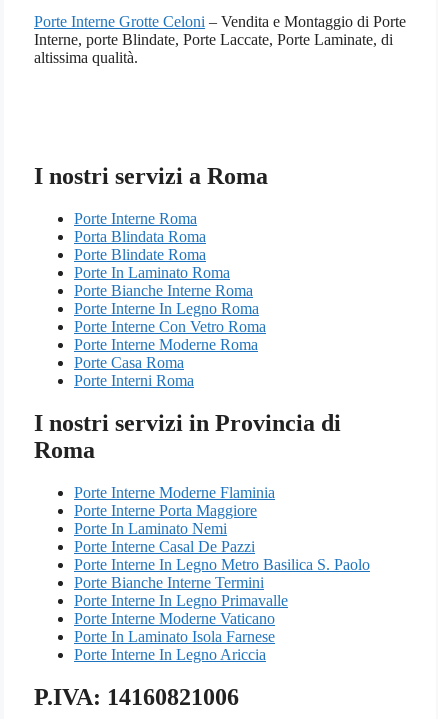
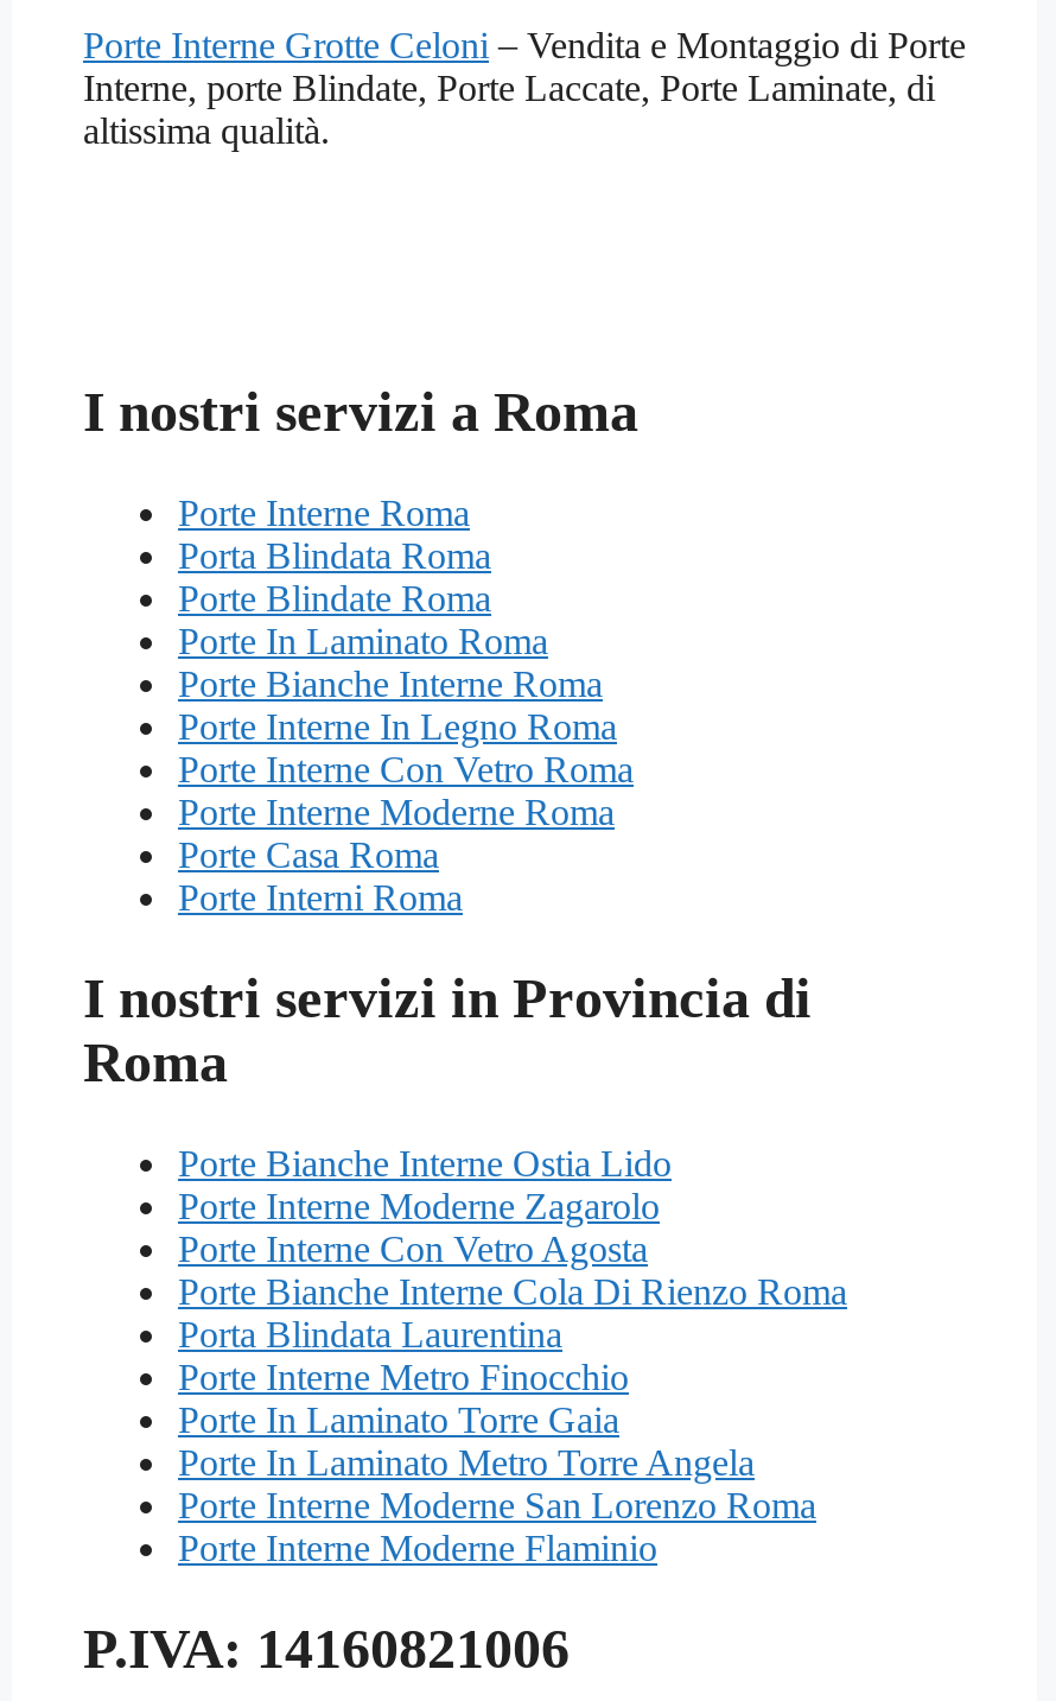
[74,484,370,663] Porte Interne Moderne Flaminia | Porte Interne Porta Maggiore | Porte In Laminato Nemi | Porte Interne Casal De Pazzi | Porte Interne In Legno Metro Basilica S. Paolo | Porte Bianche Interne Termini | Porte Interne In Legno Primavalle | Porte Interne Moderne Vaticano | Porte In Laminato Isola Farnese | Porte Interne In Legno Ariccia -> [178,1143,847,1568] Porte Bianche Interne Ostia Lido | Porte Interne Moderne Zagarolo | Porte Interne Con Vetro Agosta | Porte Bianche Interne Cola Di Rienzo Roma | Porta Blindata Laurentina | Porte Interne Metro Finocchio | Porte In Laminato Torre Gaia | Porte In Laminato Metro Torre Angela | Porte Interne Moderne San Lorenzo Roma | Porte Interne Moderne Flaminio

